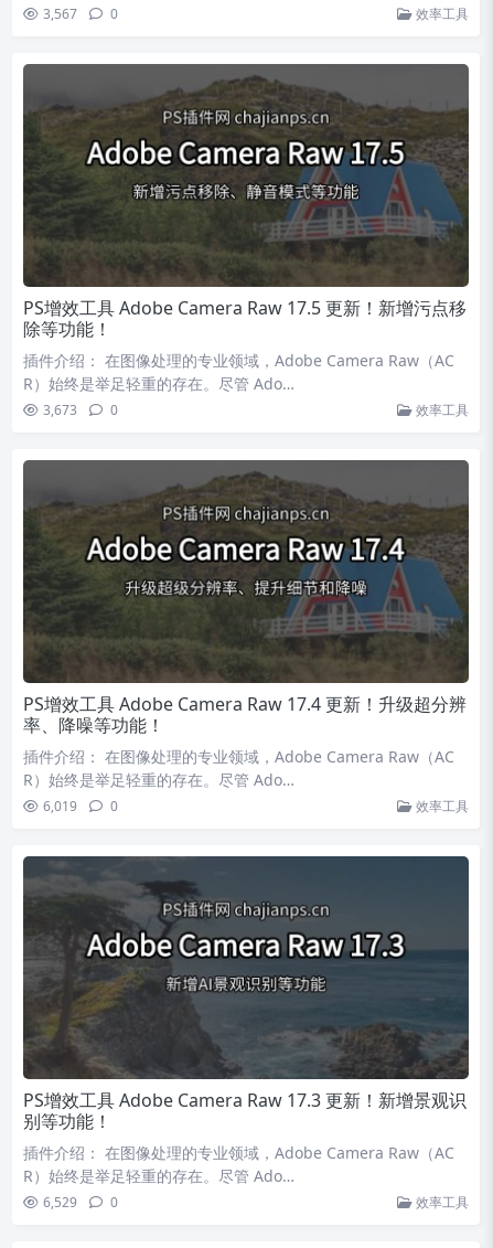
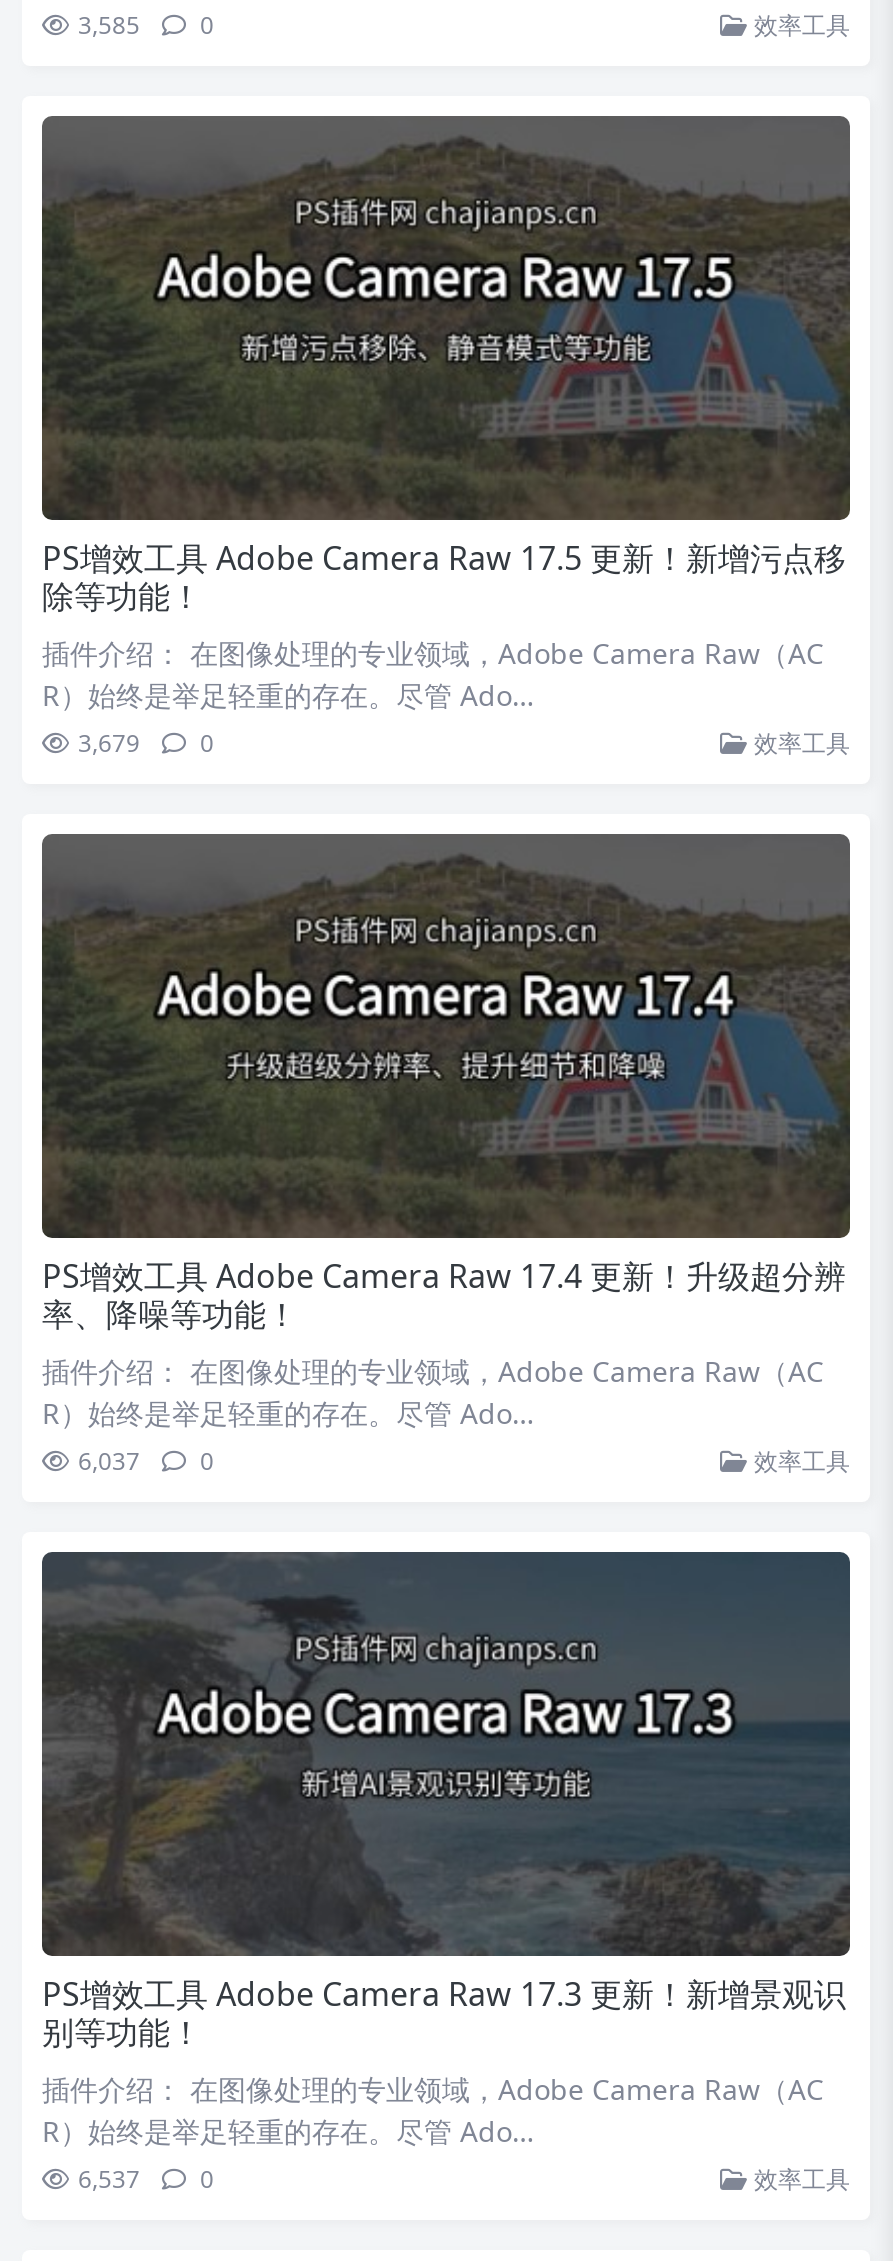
[43,4,118,23] 3,567 0 -> [78,8,214,42] 3,585 0
[43,401,118,419] 3,673 0 -> [78,726,214,760] 3,679 0
[43,797,118,815] 6,019 0 -> [78,1444,214,1478] 6,037 0
[43,1193,118,1212] 6,529 0 -> [78,2162,214,2196] 6,537 0

